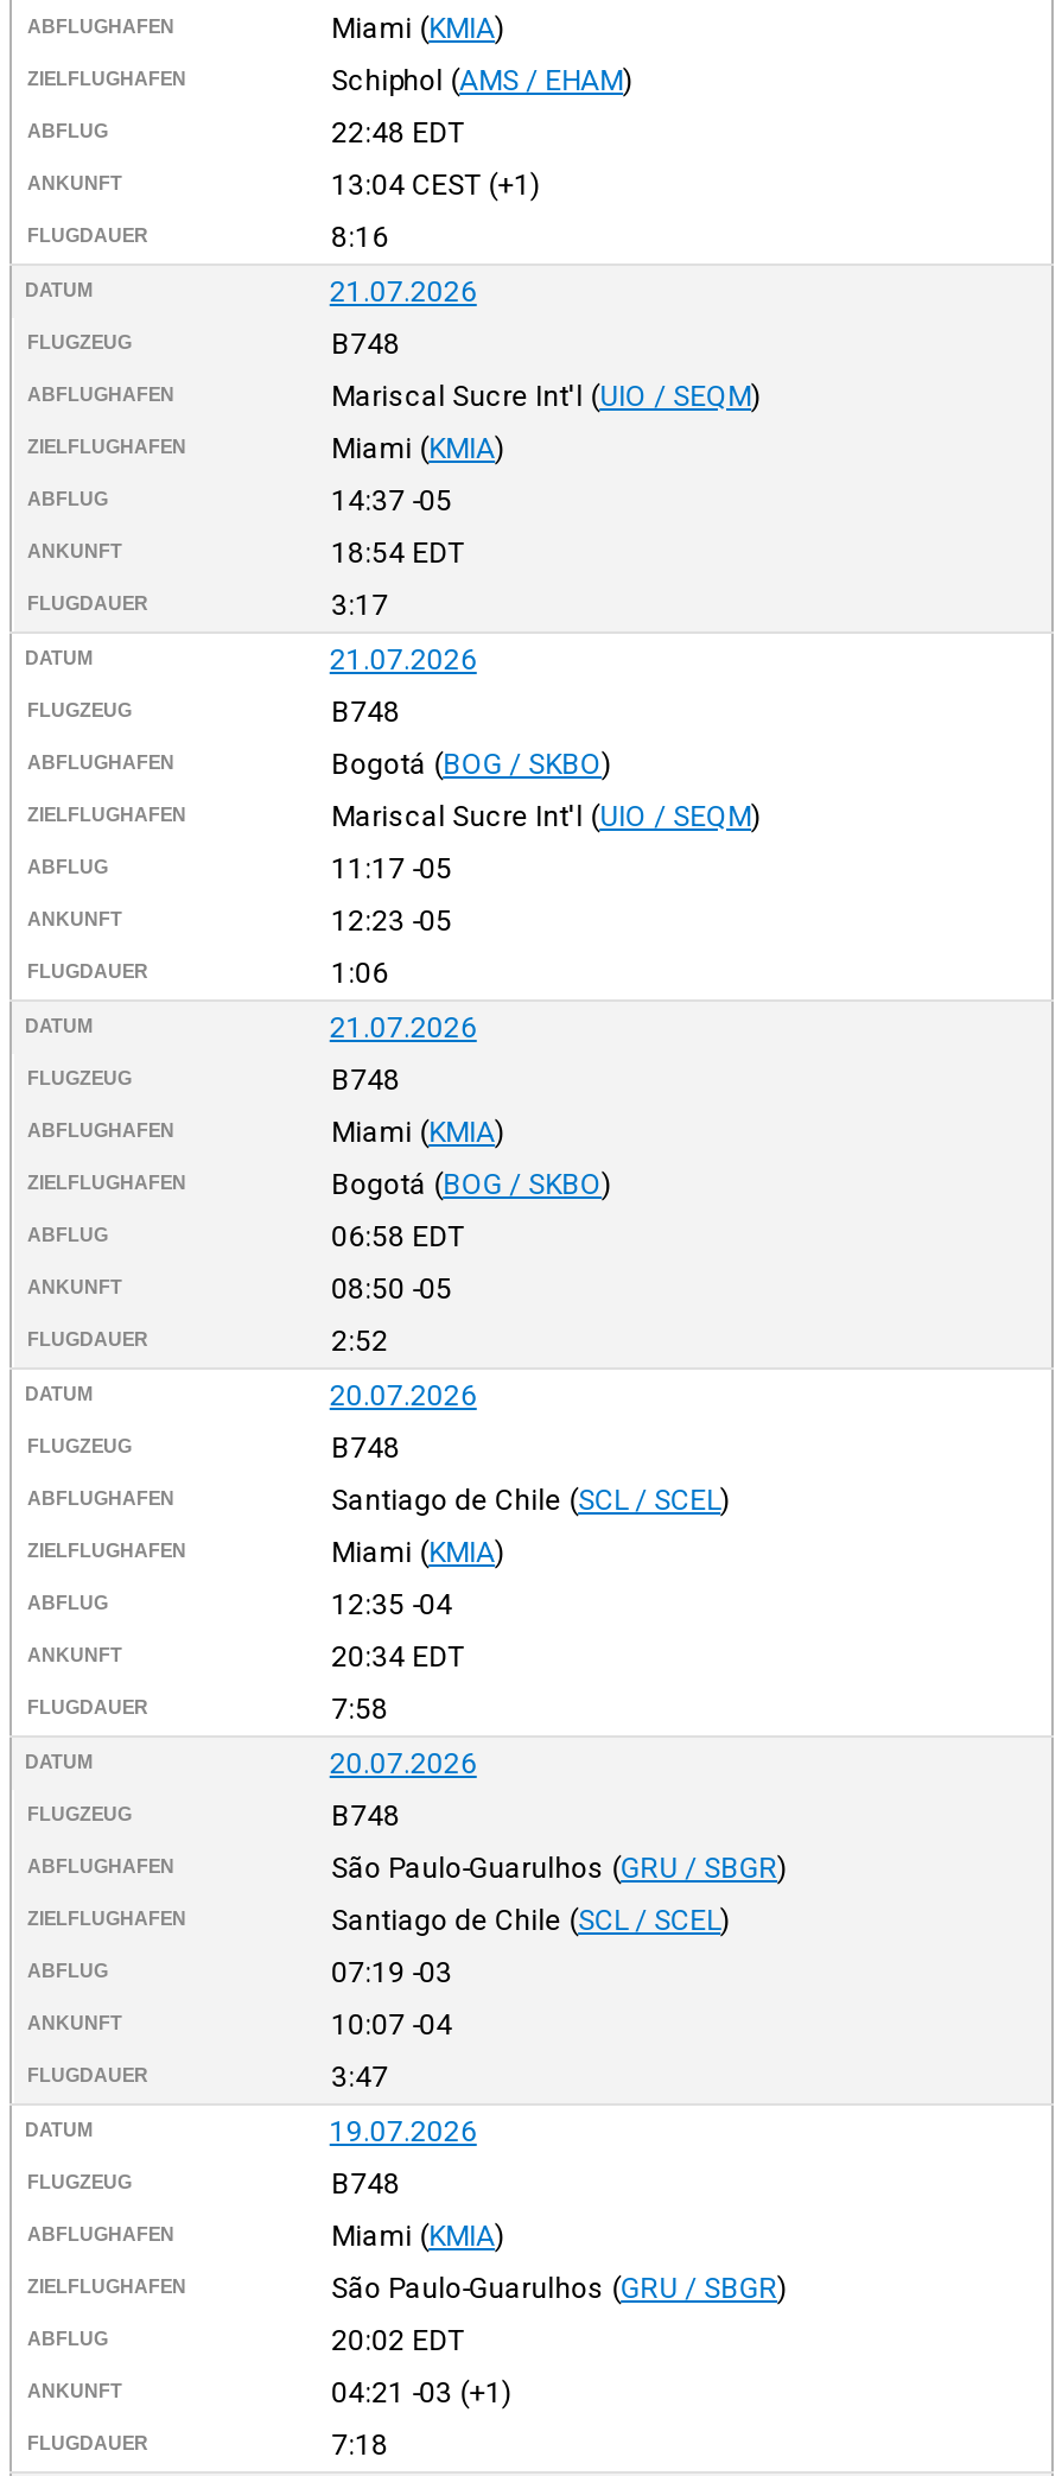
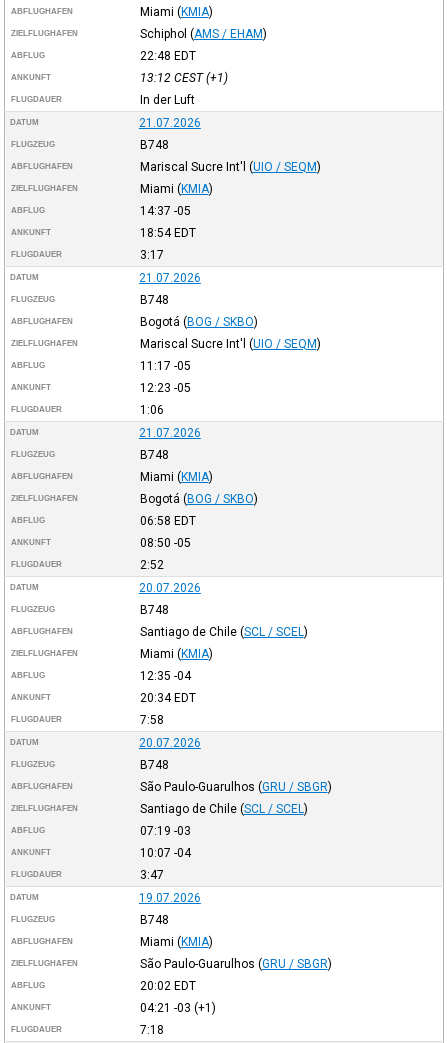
[331,168,540,201] 13:04 CEST (+1) -> [140,71,228,85] 13:12 CEST (+1)
[331,220,388,254] 8:16 -> [140,93,195,107] In der Luft

